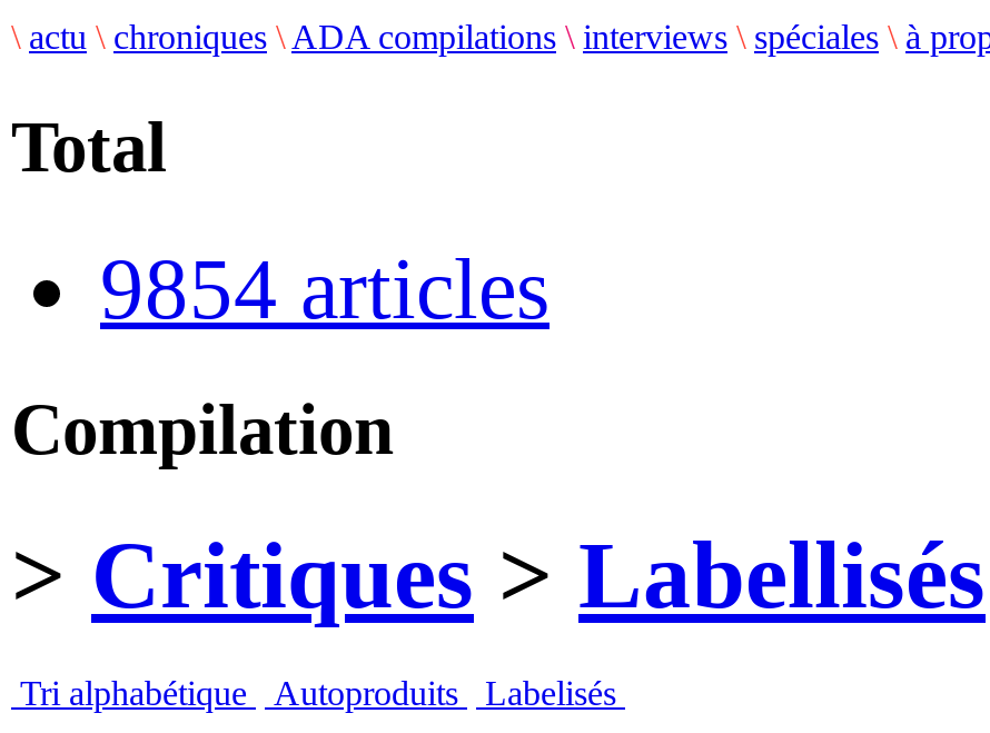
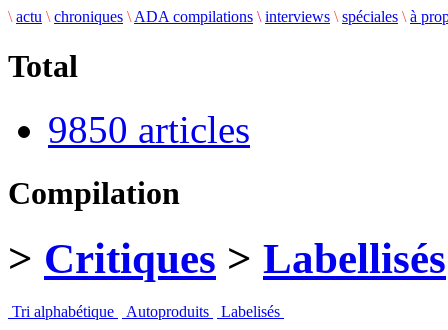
[100,241,550,337] 9854 articles -> [48,108,250,151] 9850 articles

